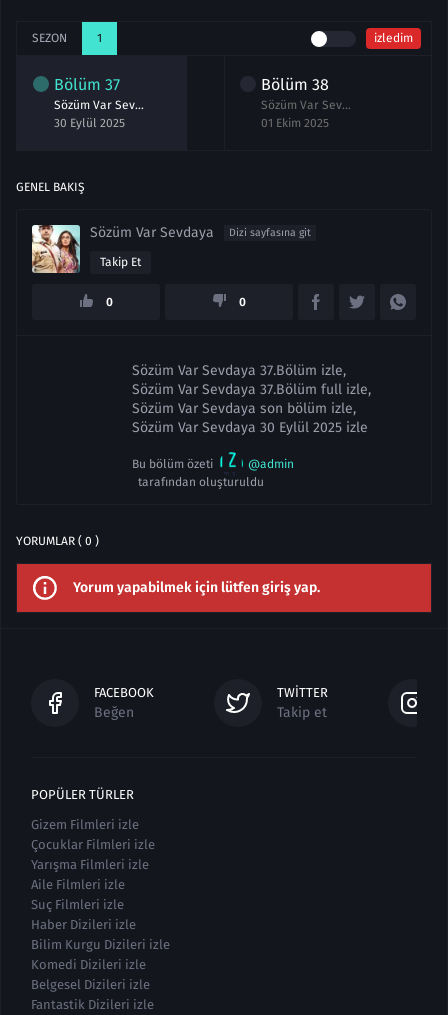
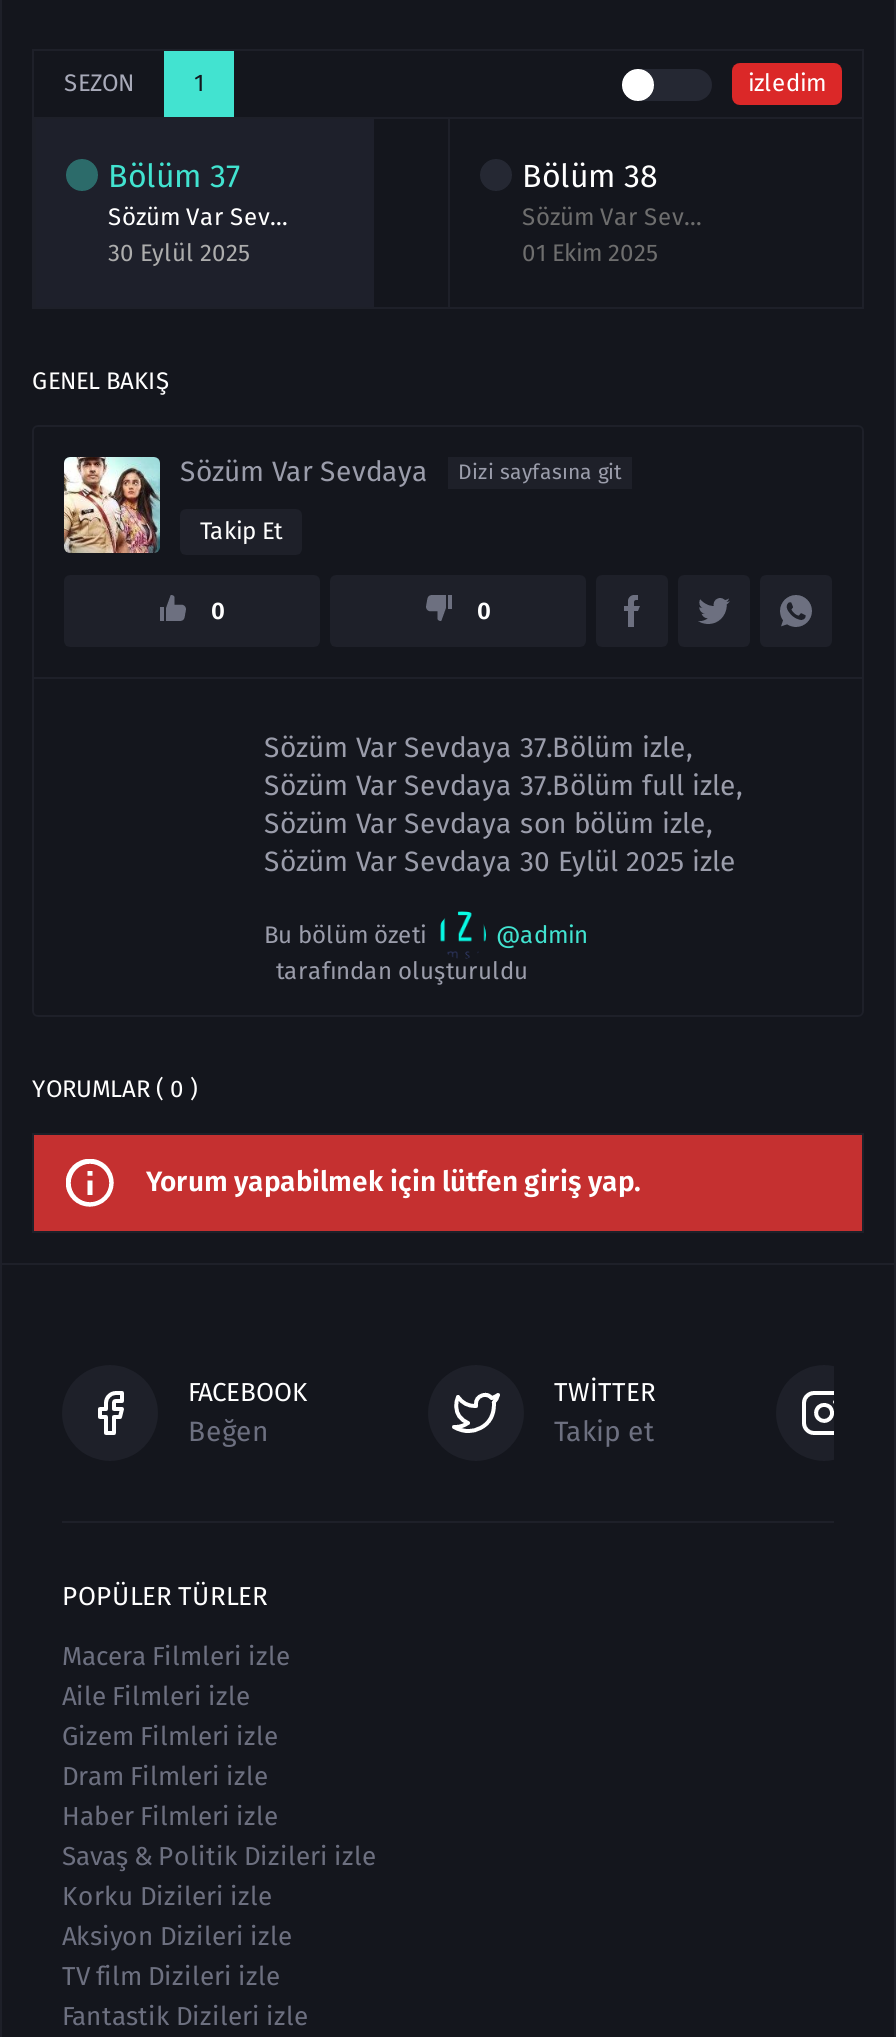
none -> [62,1641,290,1671] Macera Filmleri izle
moved [31,817,139,832] -> [62,1721,278,1751]: Gizem Filmleri izle
[31,837,170,992] Çocuklar Filmleri izle | Yarışma Filmleri izle | Suç Filmleri izle | Haber Dizileri izle | Bilim Kurgu Dizileri izle | Komedi Dizileri izle | Belgesel Dizileri izle -> [62,1761,376,1991] Dram Filmleri izle | Haber Filmleri izle | Savaş & Politik Dizileri izle | Korku Dizileri izle | Aksiyon Dizileri izle | TV film Dizileri izle
moved [31,877,125,892] -> [62,1681,250,1711]: Aile Filmleri izle

